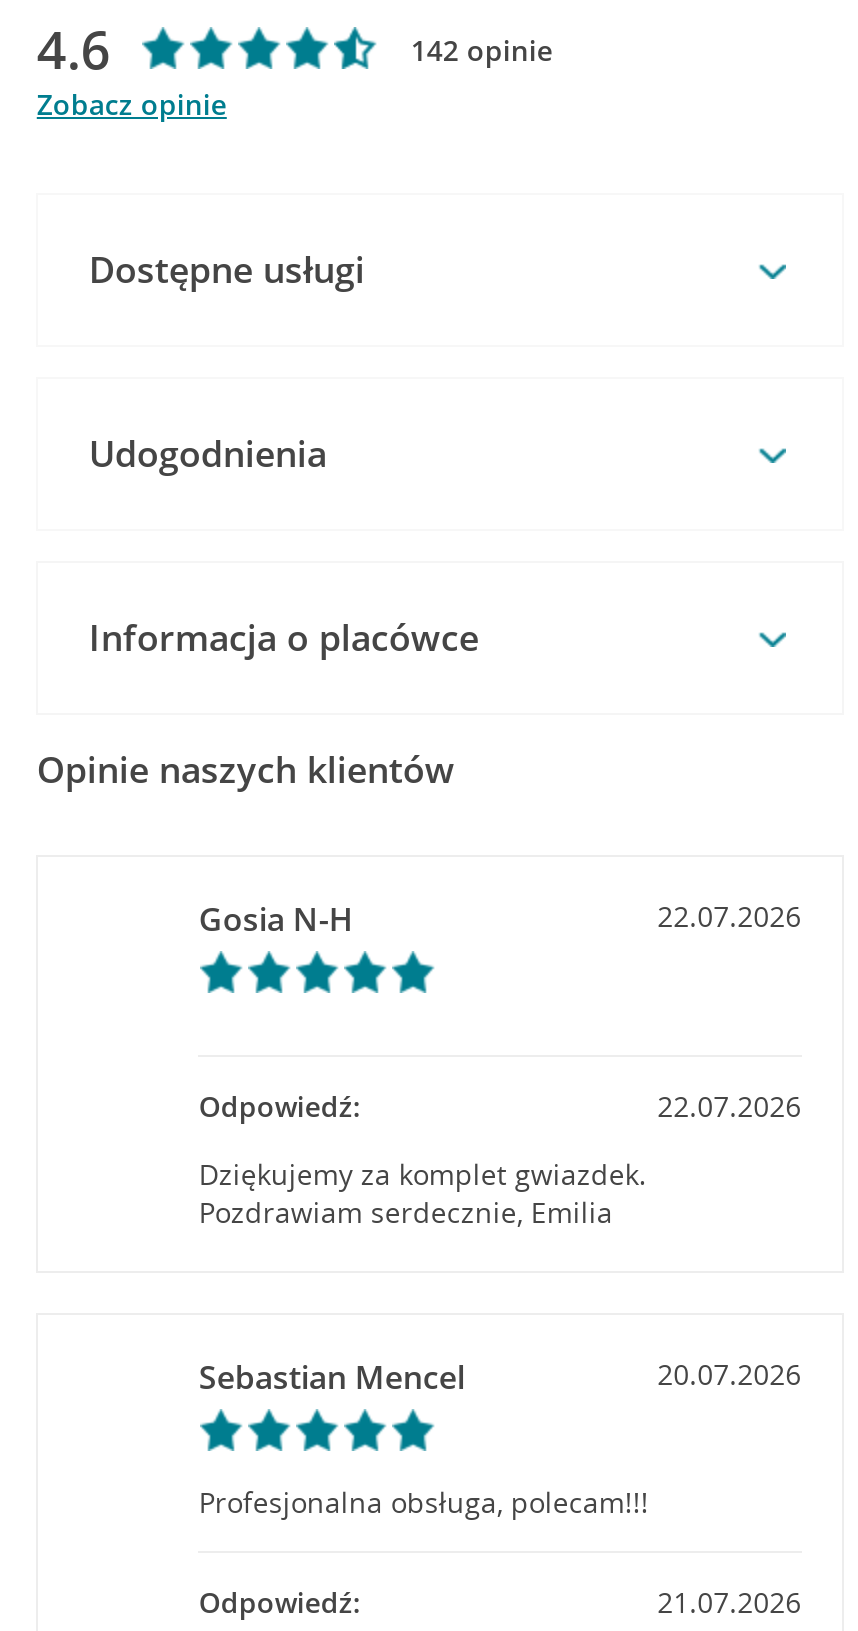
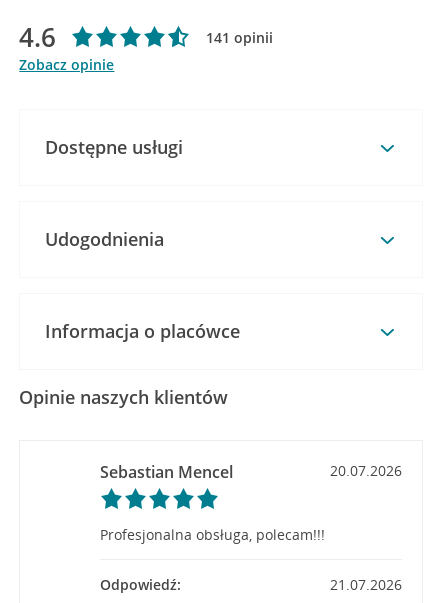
[411,30,553,68] 142 opinie -> [206,27,273,46] 141 opinii
[199,897,801,941] Gosia N-H | 22.07.2026 -> none
[199,1087,801,1231] Odpowiedź: | 22.07.2026 | Dziękujemy za komplet gwiazdek. | Pozdrawiam serdecznie, Emilia -> none

